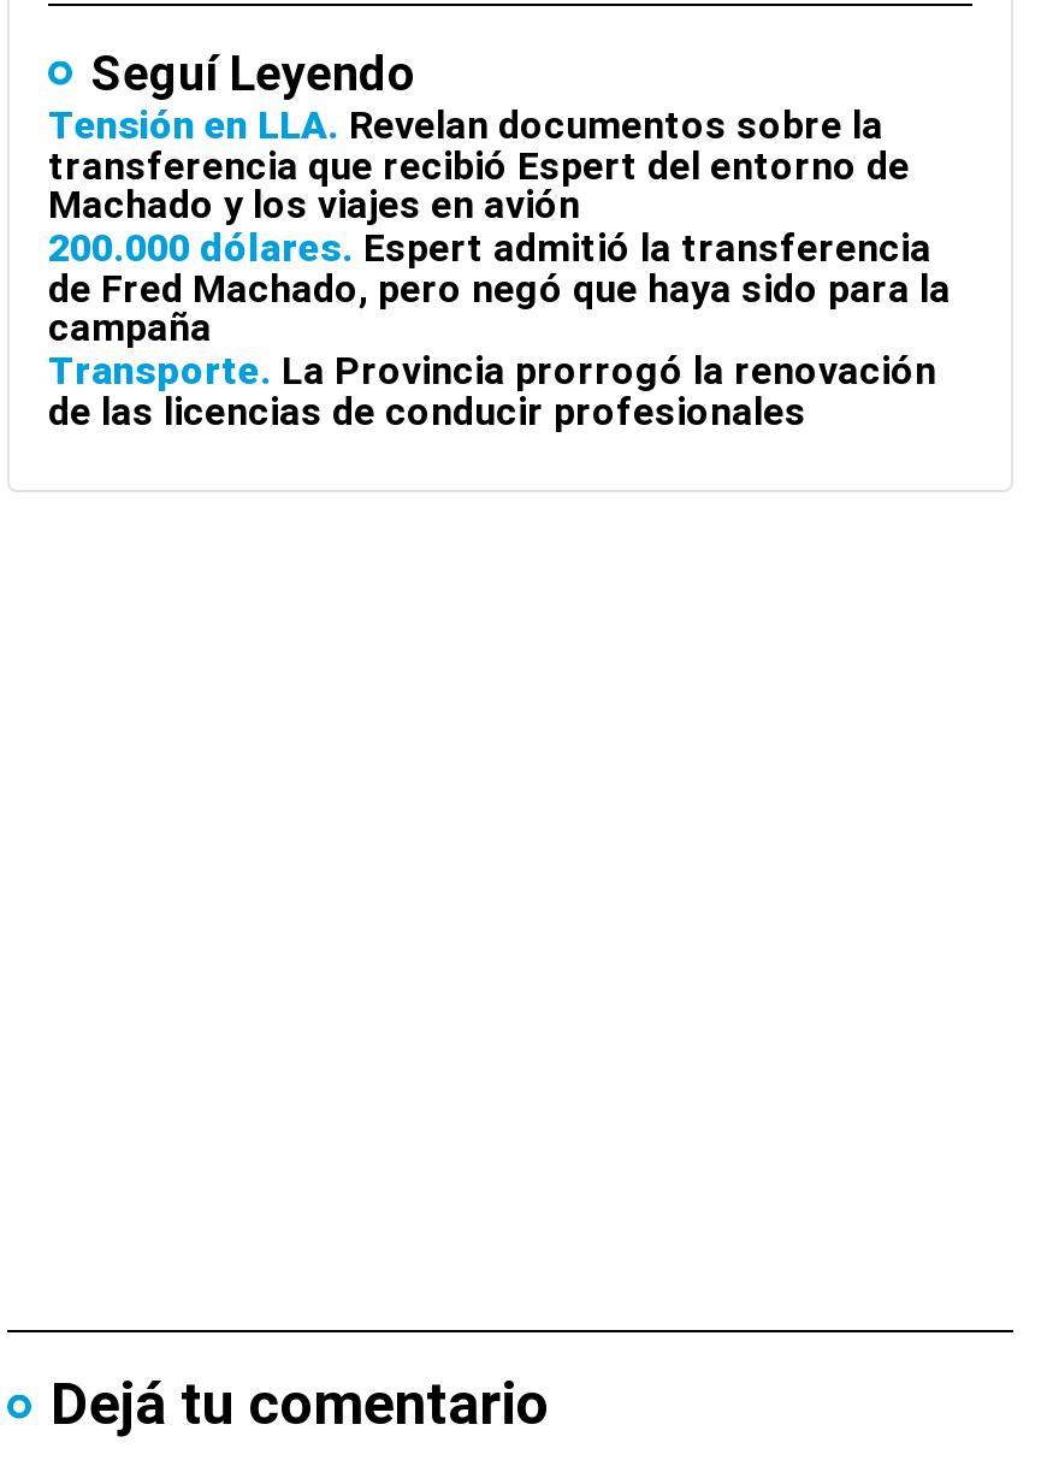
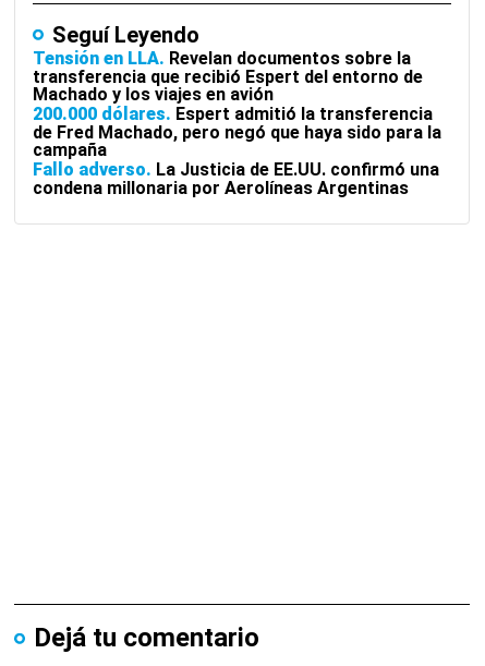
[48,348,936,434] Transporte La Provincia prorrogó la renovación | de las licencias de conducir profesionales -> [33,159,439,198] Fallo adverso La Justicia de EE.UU. confirmó una | condena millonaria por Aerolíneas Argentinas

